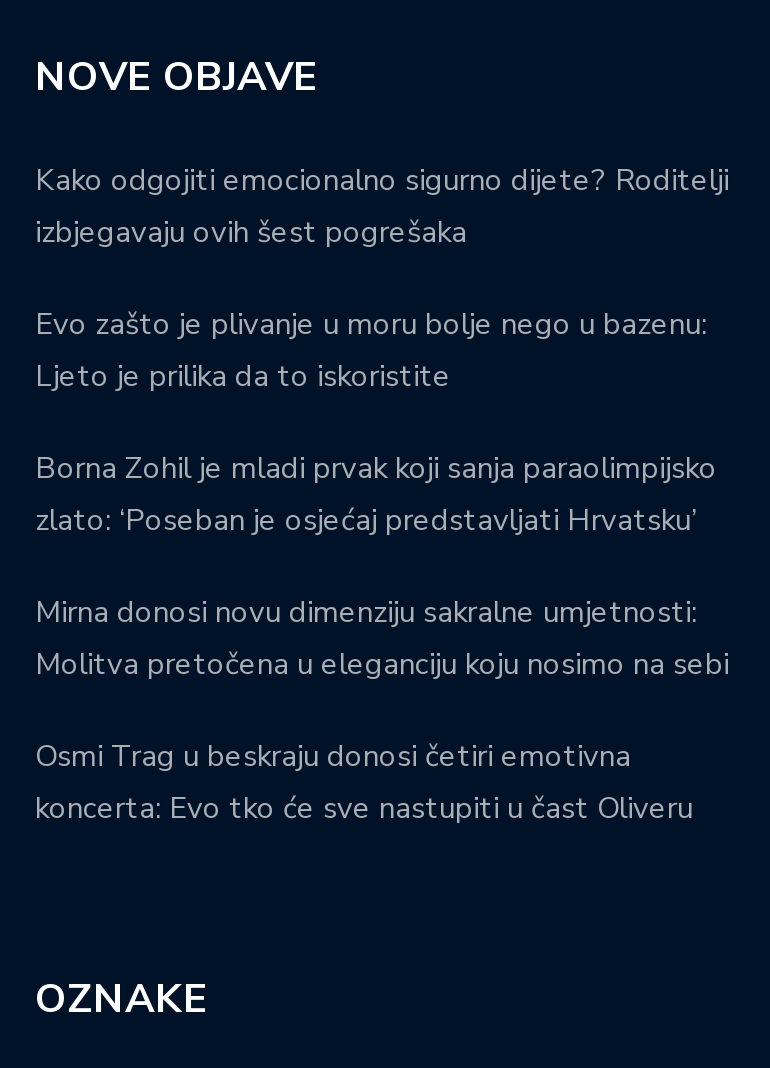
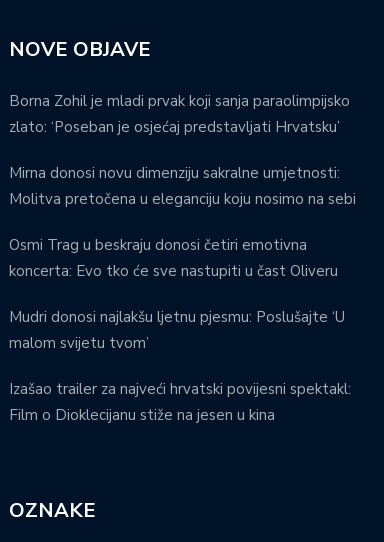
[35,159,729,395] Kako odgojiti emocionalno sigurno dijete? Roditelji | izbjegavaju ovih šest pogrešaka | Evo zašto je plivanje u moru bolje nego u bazenu: | Ljeto je prilika da to iskoristite -> none
moved [35,447,729,827] -> [9,91,356,281]: Borna Zohil je mladi prvak koji sanja paraolimpijsko | zlato: ‘Poseban je osjećaj predstavljati Hrvatsku’ | Mirna donosi novu dimenziju sakralne umjetnosti: | Molitva pretočena u eleganciju koju nosimo na sebi | Osmi Trag u beskraju donosi četiri emotivna | koncerta: Evo tko će sve nastupiti u čast Oliveru
none -> [9,307,351,425] Mudri donosi najlakšu ljetnu pjesmu: Poslušajte ‘U | malom svijetu tvom’ | Izašao trailer za najveći hrvatski povijesni spektakl: | Film o Dioklecijanu stiže na jesen u kina

